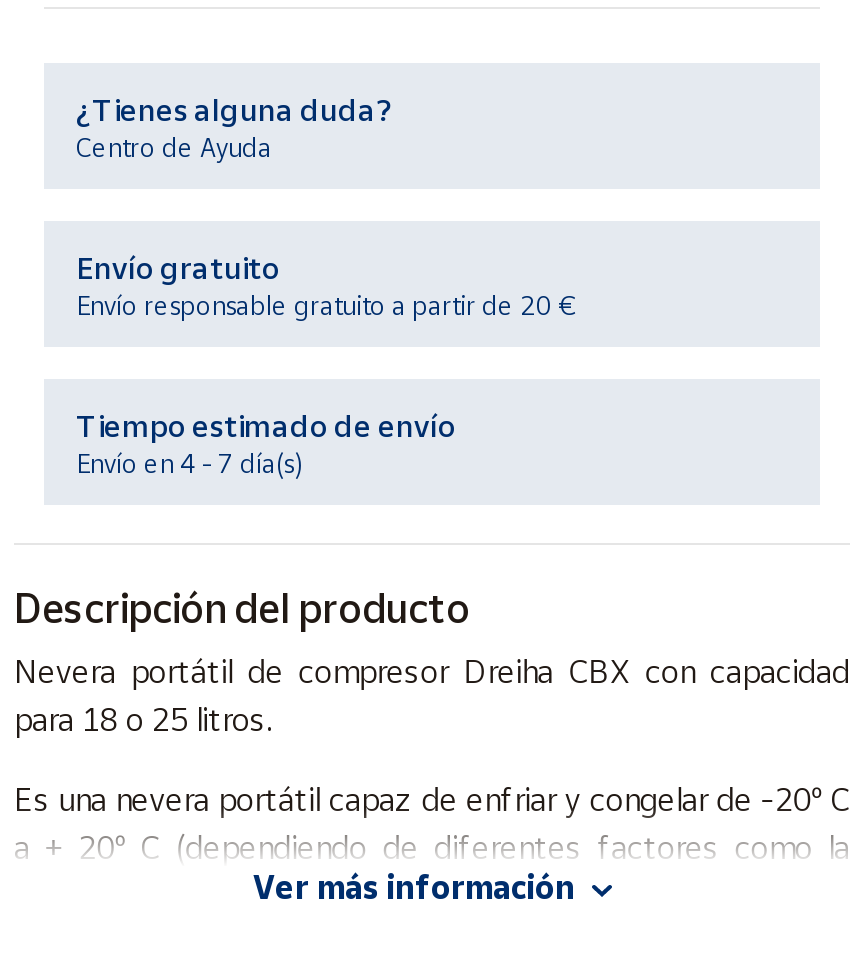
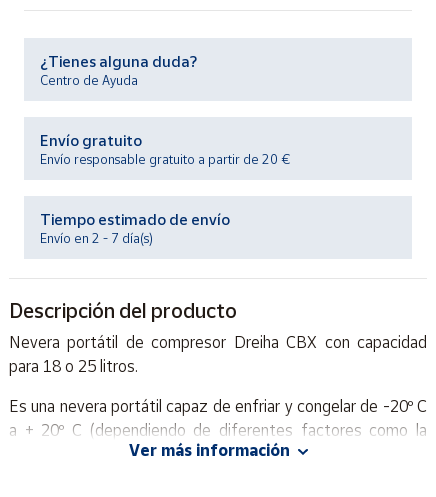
[76,448,302,480] Envío en 4 - 7 día(s) -> [40,230,153,246] Envío en 2 - 7 día(s)

